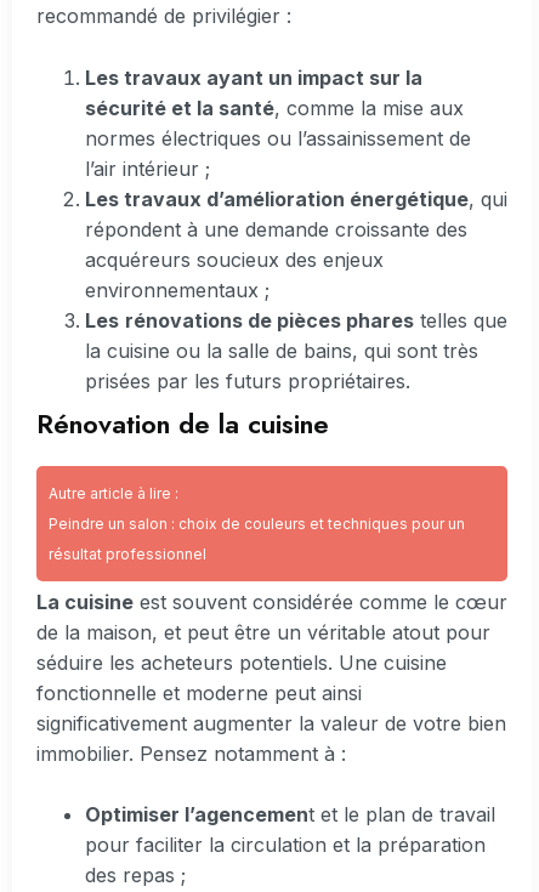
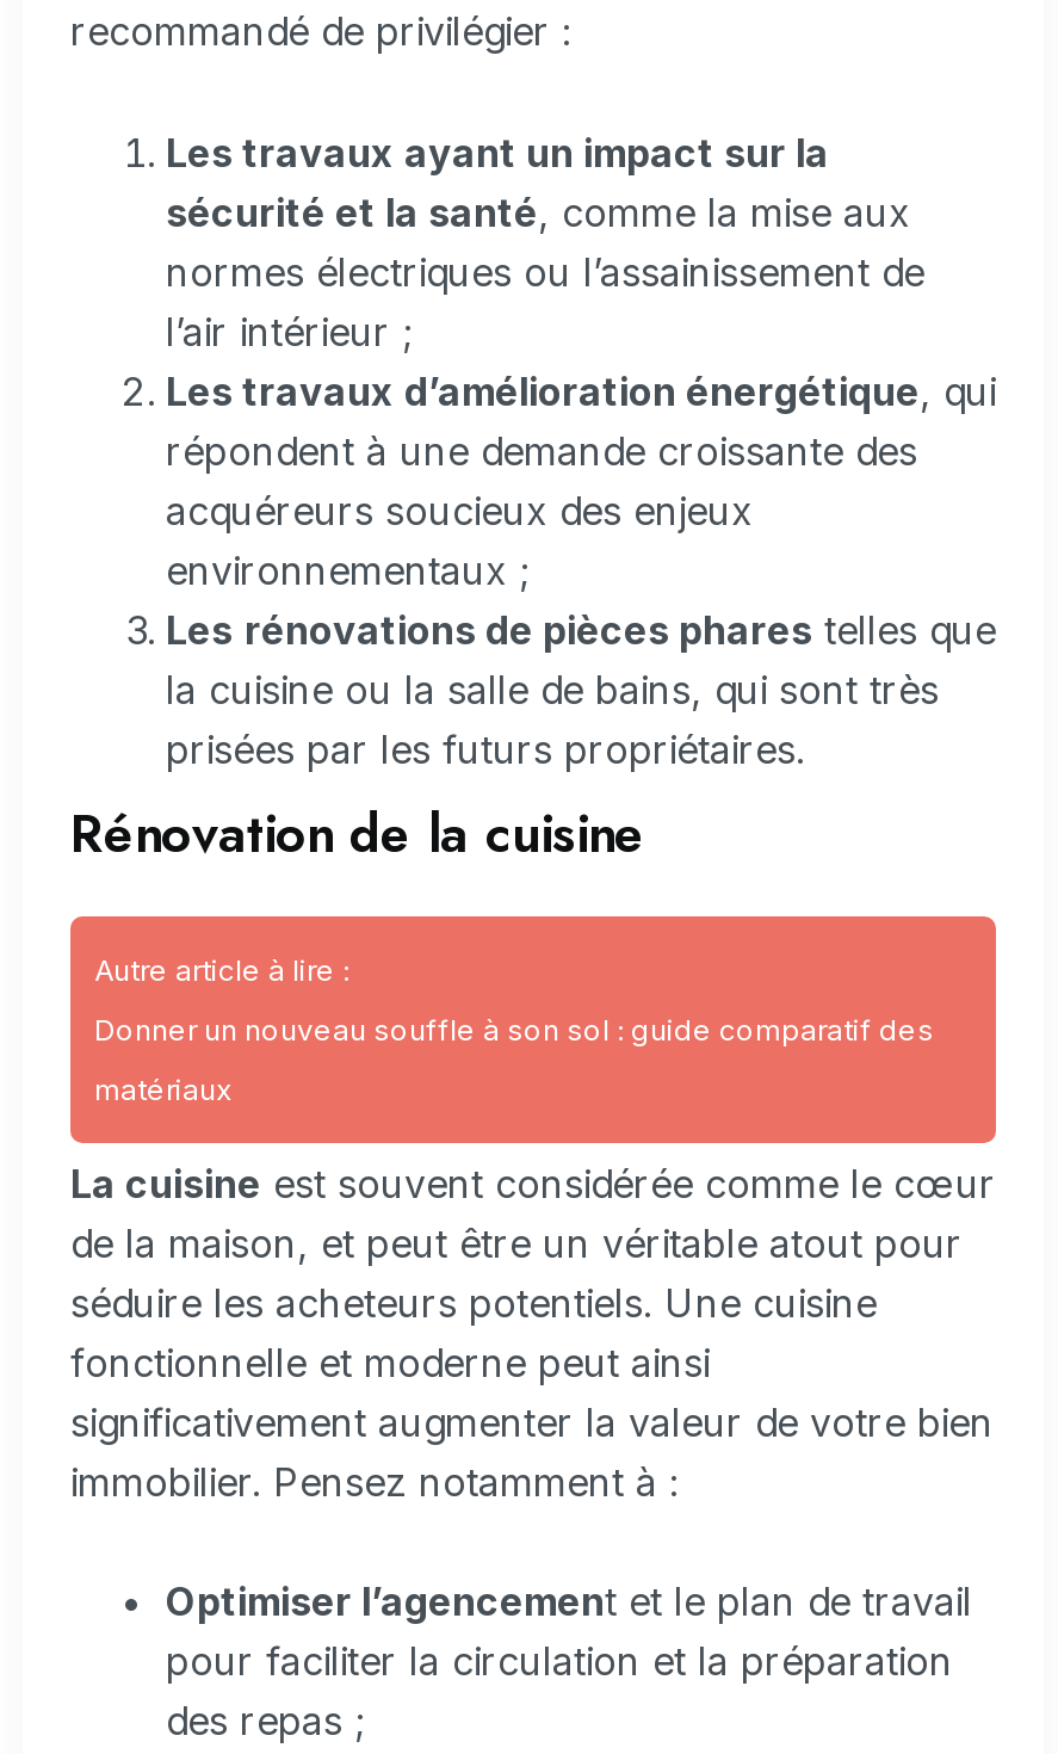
[49,514,465,532] Peindre un salon : choix de couleurs et techniques pour un -> [94,1011,934,1046] Donner un nouveau souffle à son sol : guide comparatif des
[49,544,206,563] résultat professionnel -> [94,1070,233,1106] matériaux

